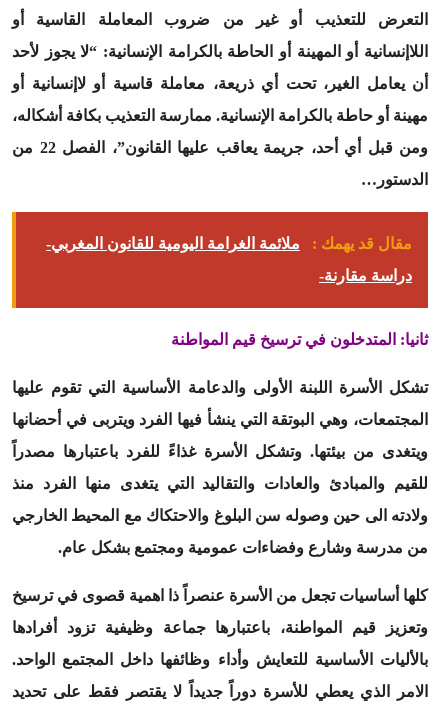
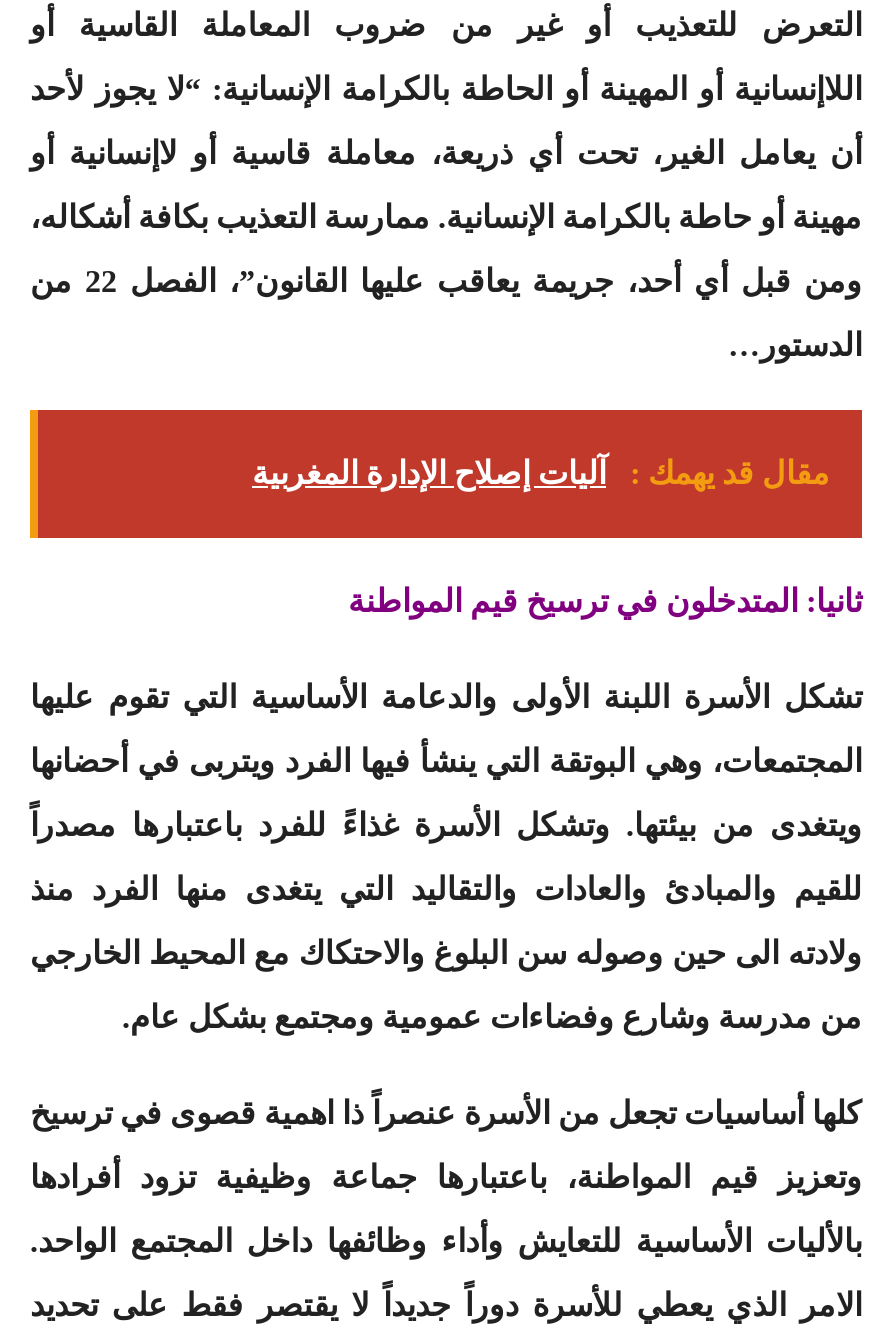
[46,234,412,283] مقال قد يهمك : ملائمة الغرامة اليومية للقانون المغربي- | دراسة مقارنة- -> [252,457,830,491] مقال قد يهمك : آليات إصلاح الإدارة المغربية

